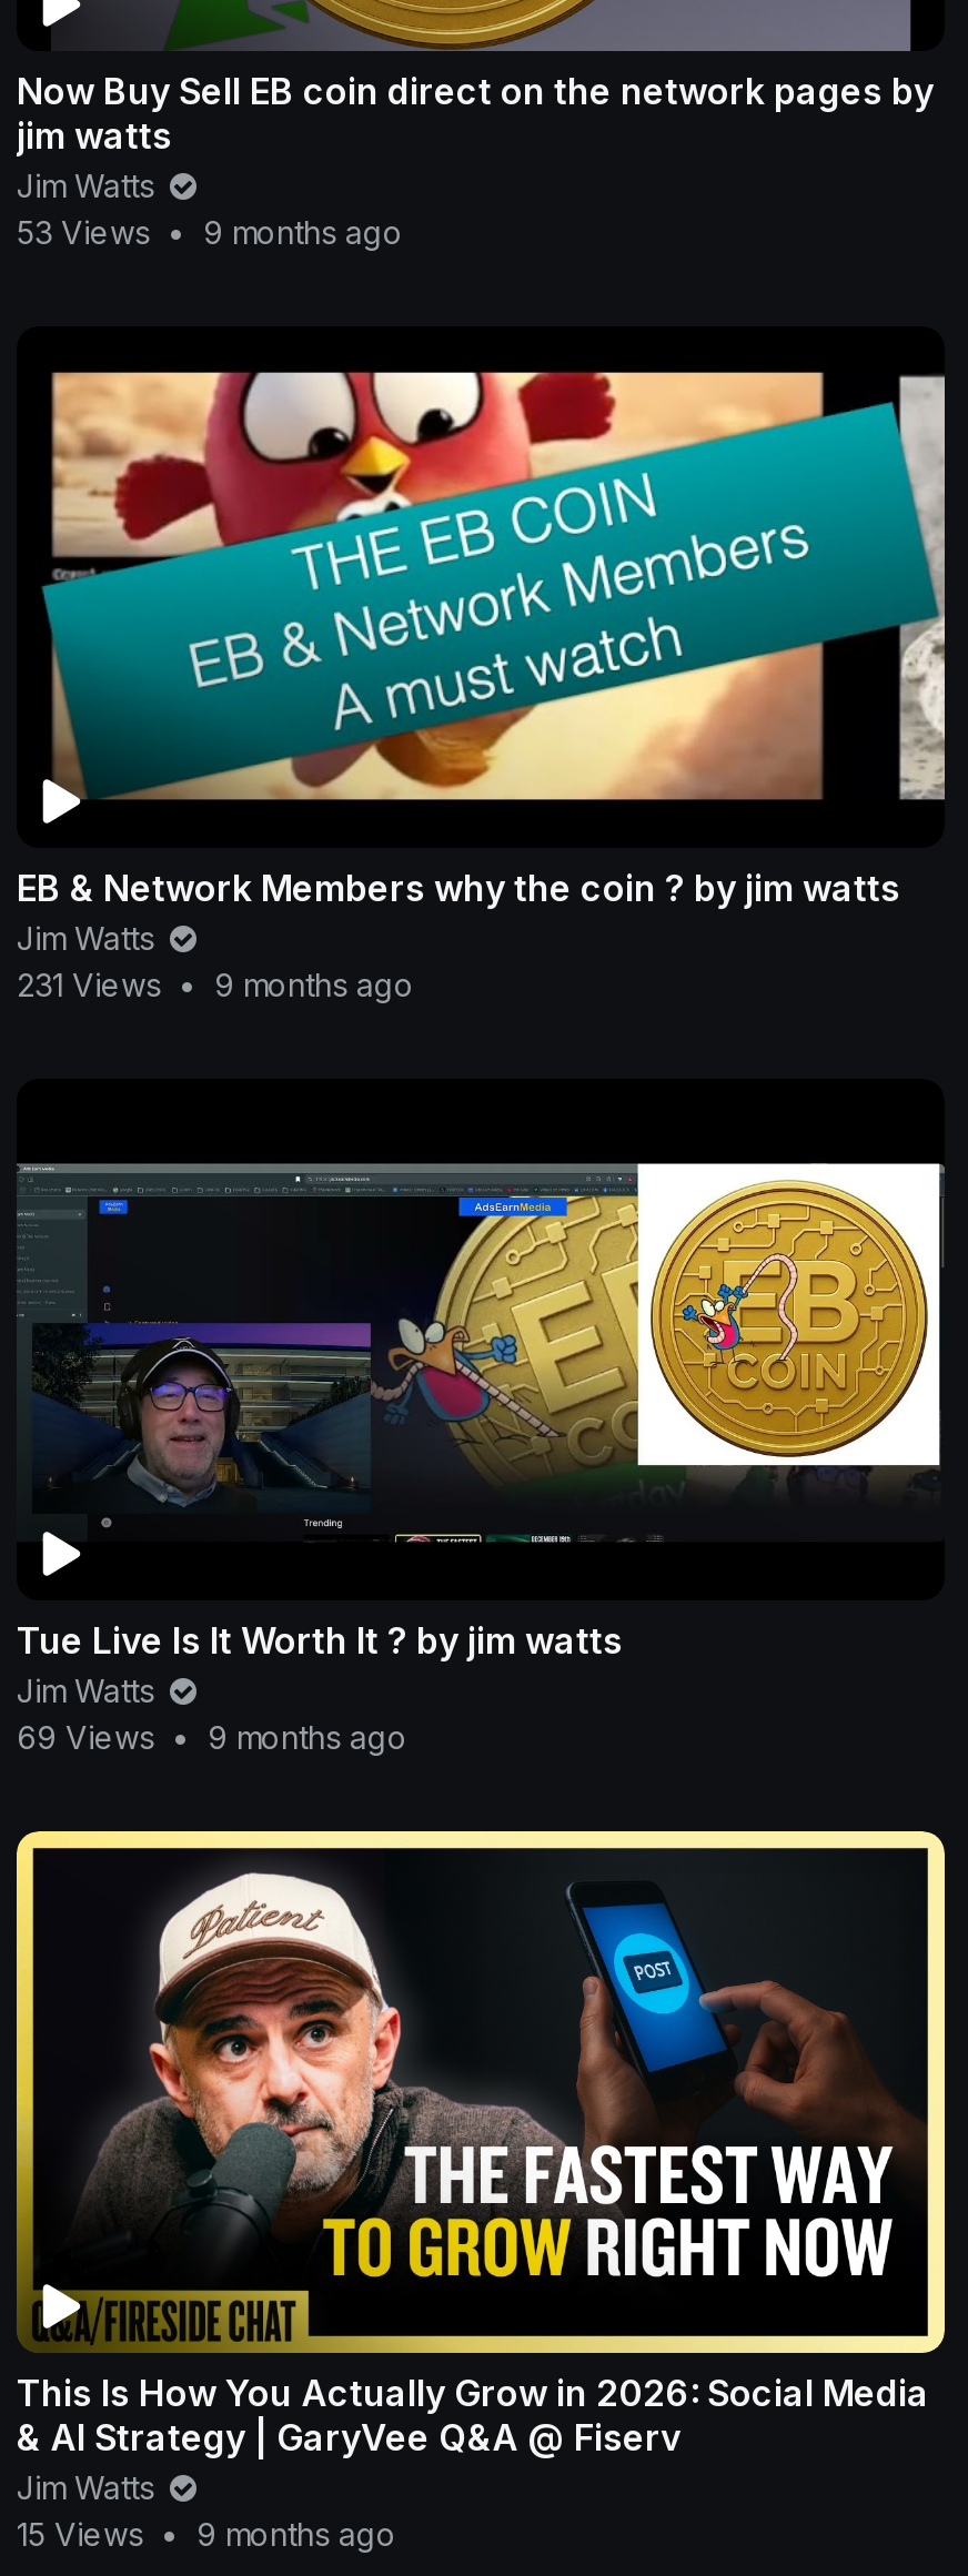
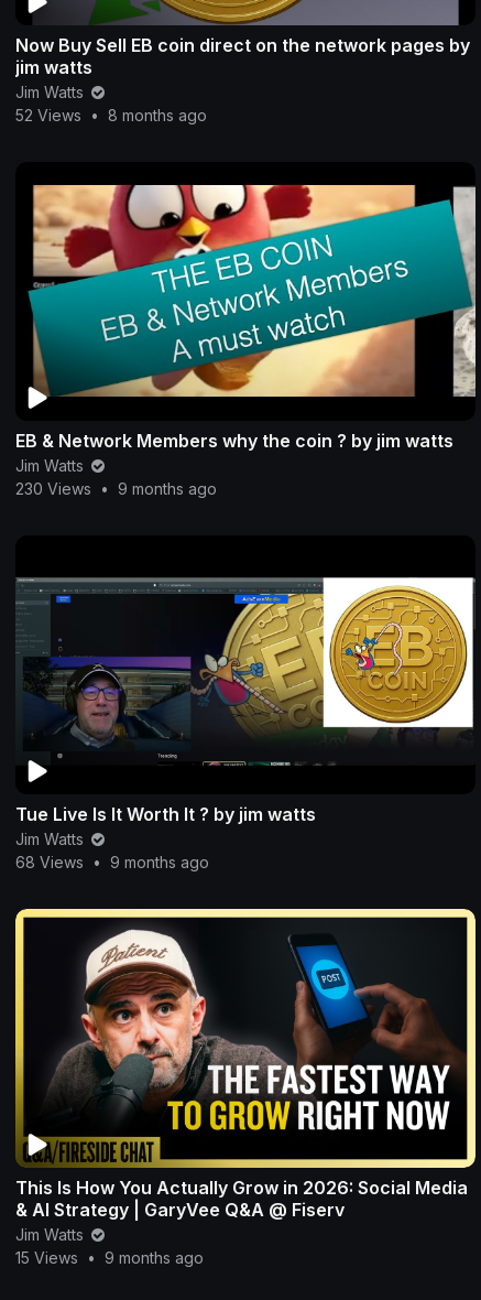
[17,212,403,250] 53 Views • 9 months ago -> [15,105,207,124] 52 Views • 8 months ago
[17,965,414,1003] 231 Views • 9 months ago -> [15,479,217,498] 230 Views • 9 months ago
[17,1718,407,1756] 69 Views • 9 months ago -> [15,853,209,871] 68 Views • 9 months ago

